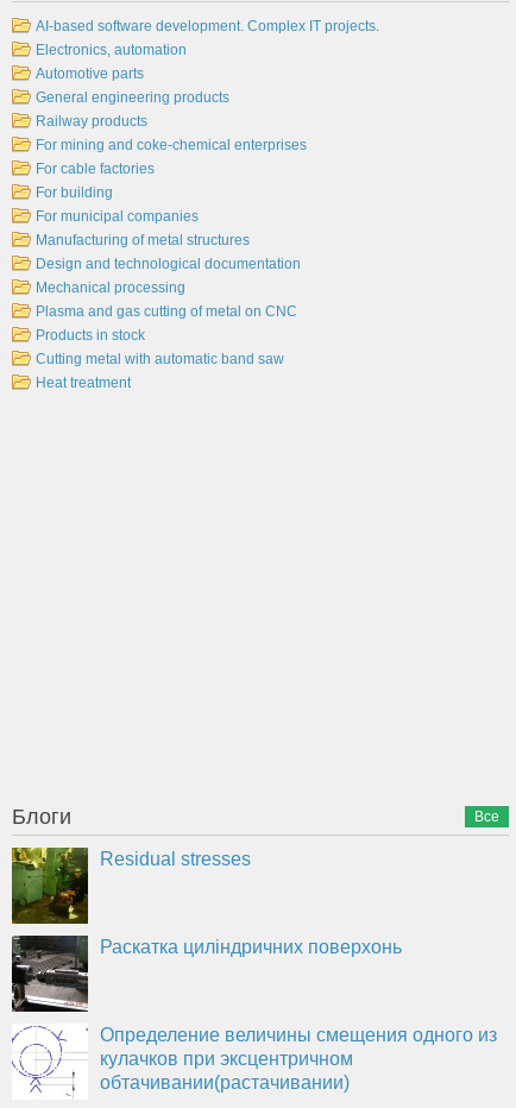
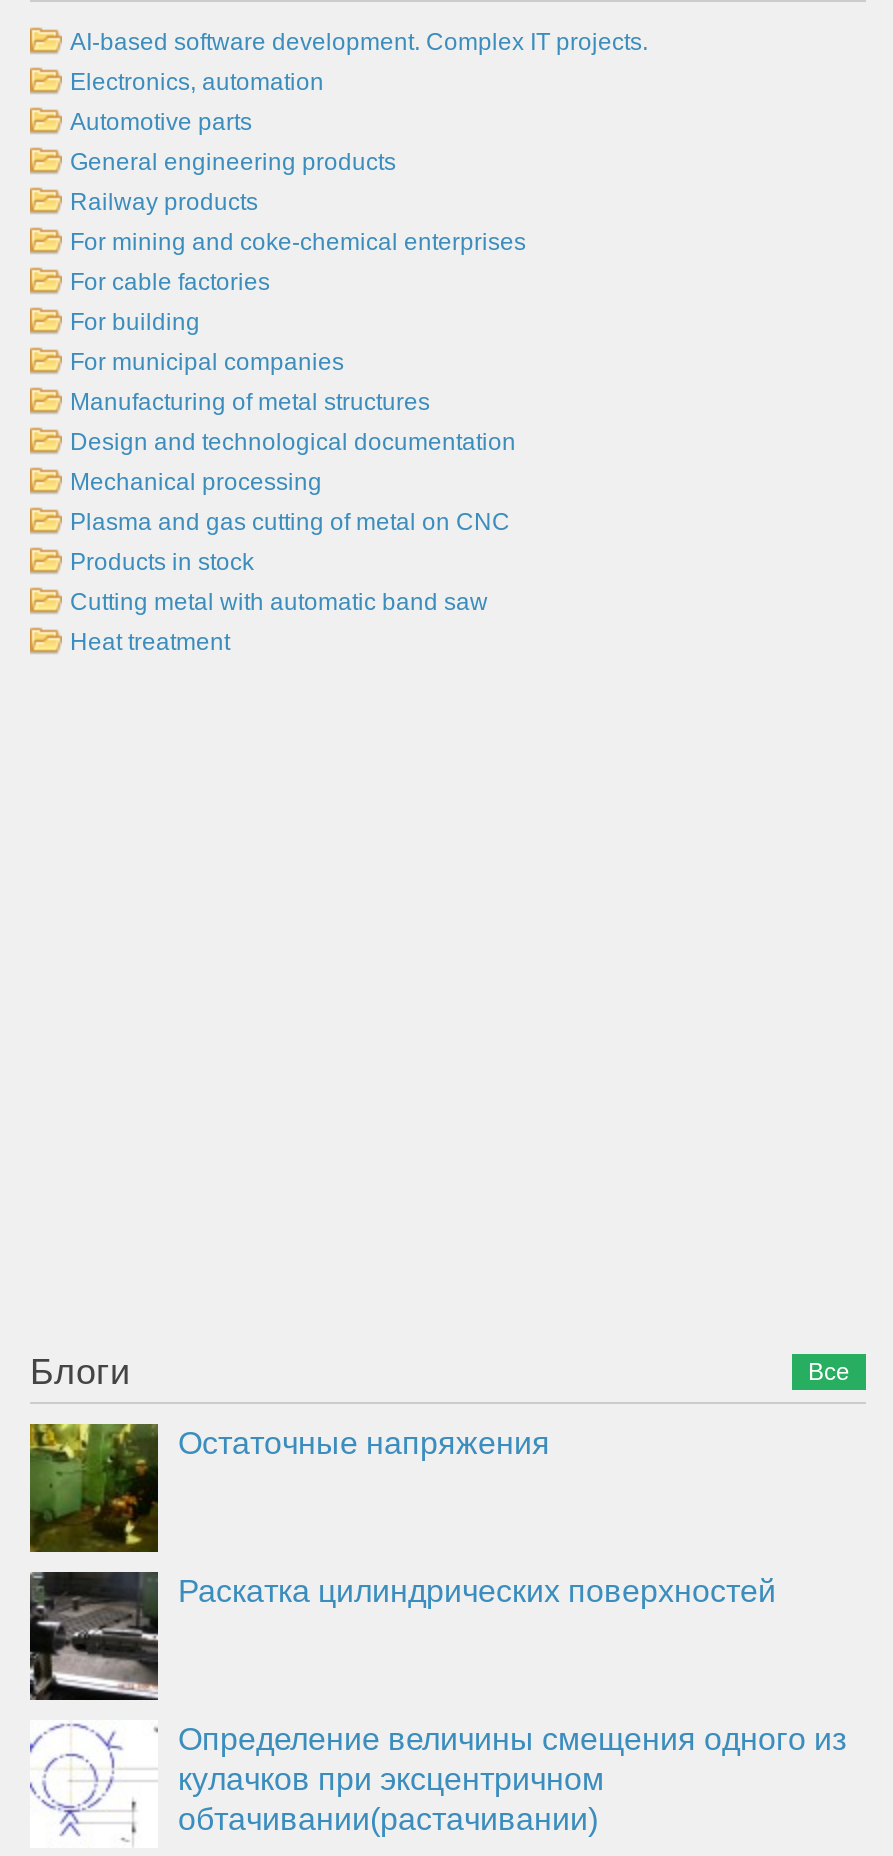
[100,849,251,869] Residual stresses -> [178,1428,550,1462] Остаточные напряжения
[100,937,402,957] Раскатка циліндричних поверхонь -> [178,1576,776,1610] Раскатка цилиндрических поверхностей

